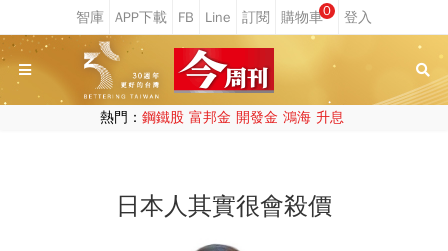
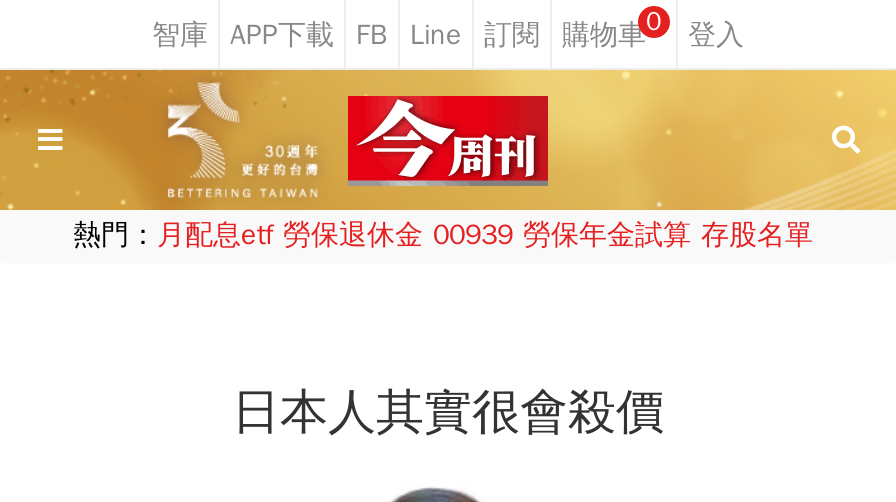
[99,109,343,126] 熱門：鋼鐵股 富邦金 開發金 鴻海 升息 -> [73,218,813,252] 熱門：月配息etf 勞保退休金 00939 勞保年金試算 存股名單

